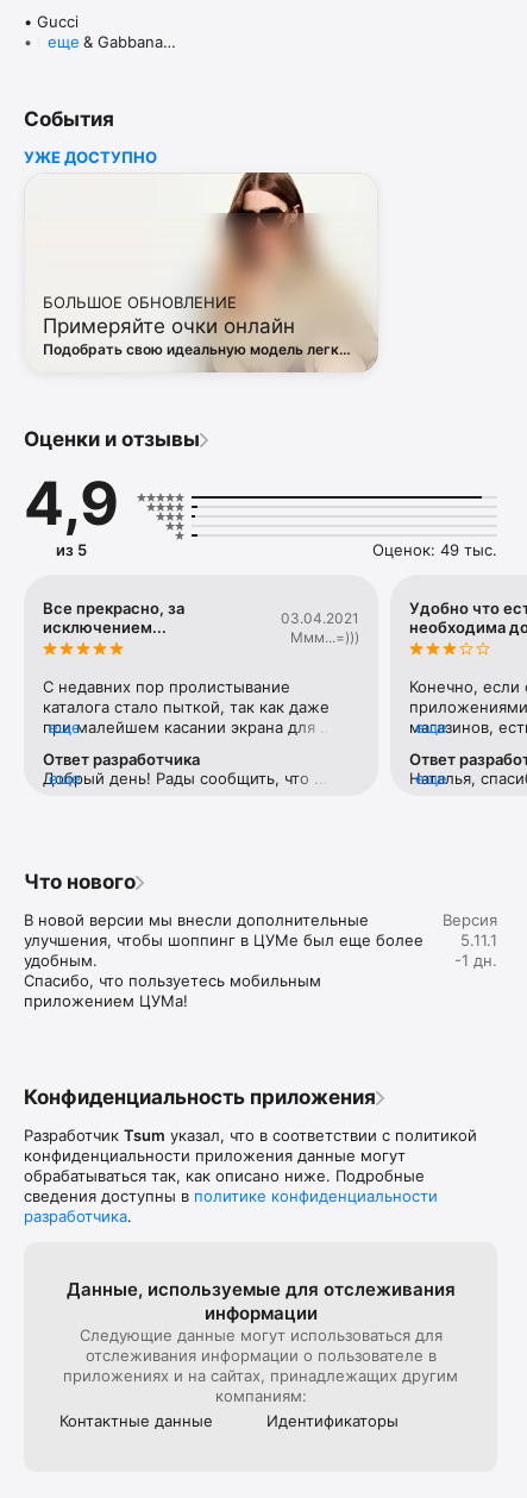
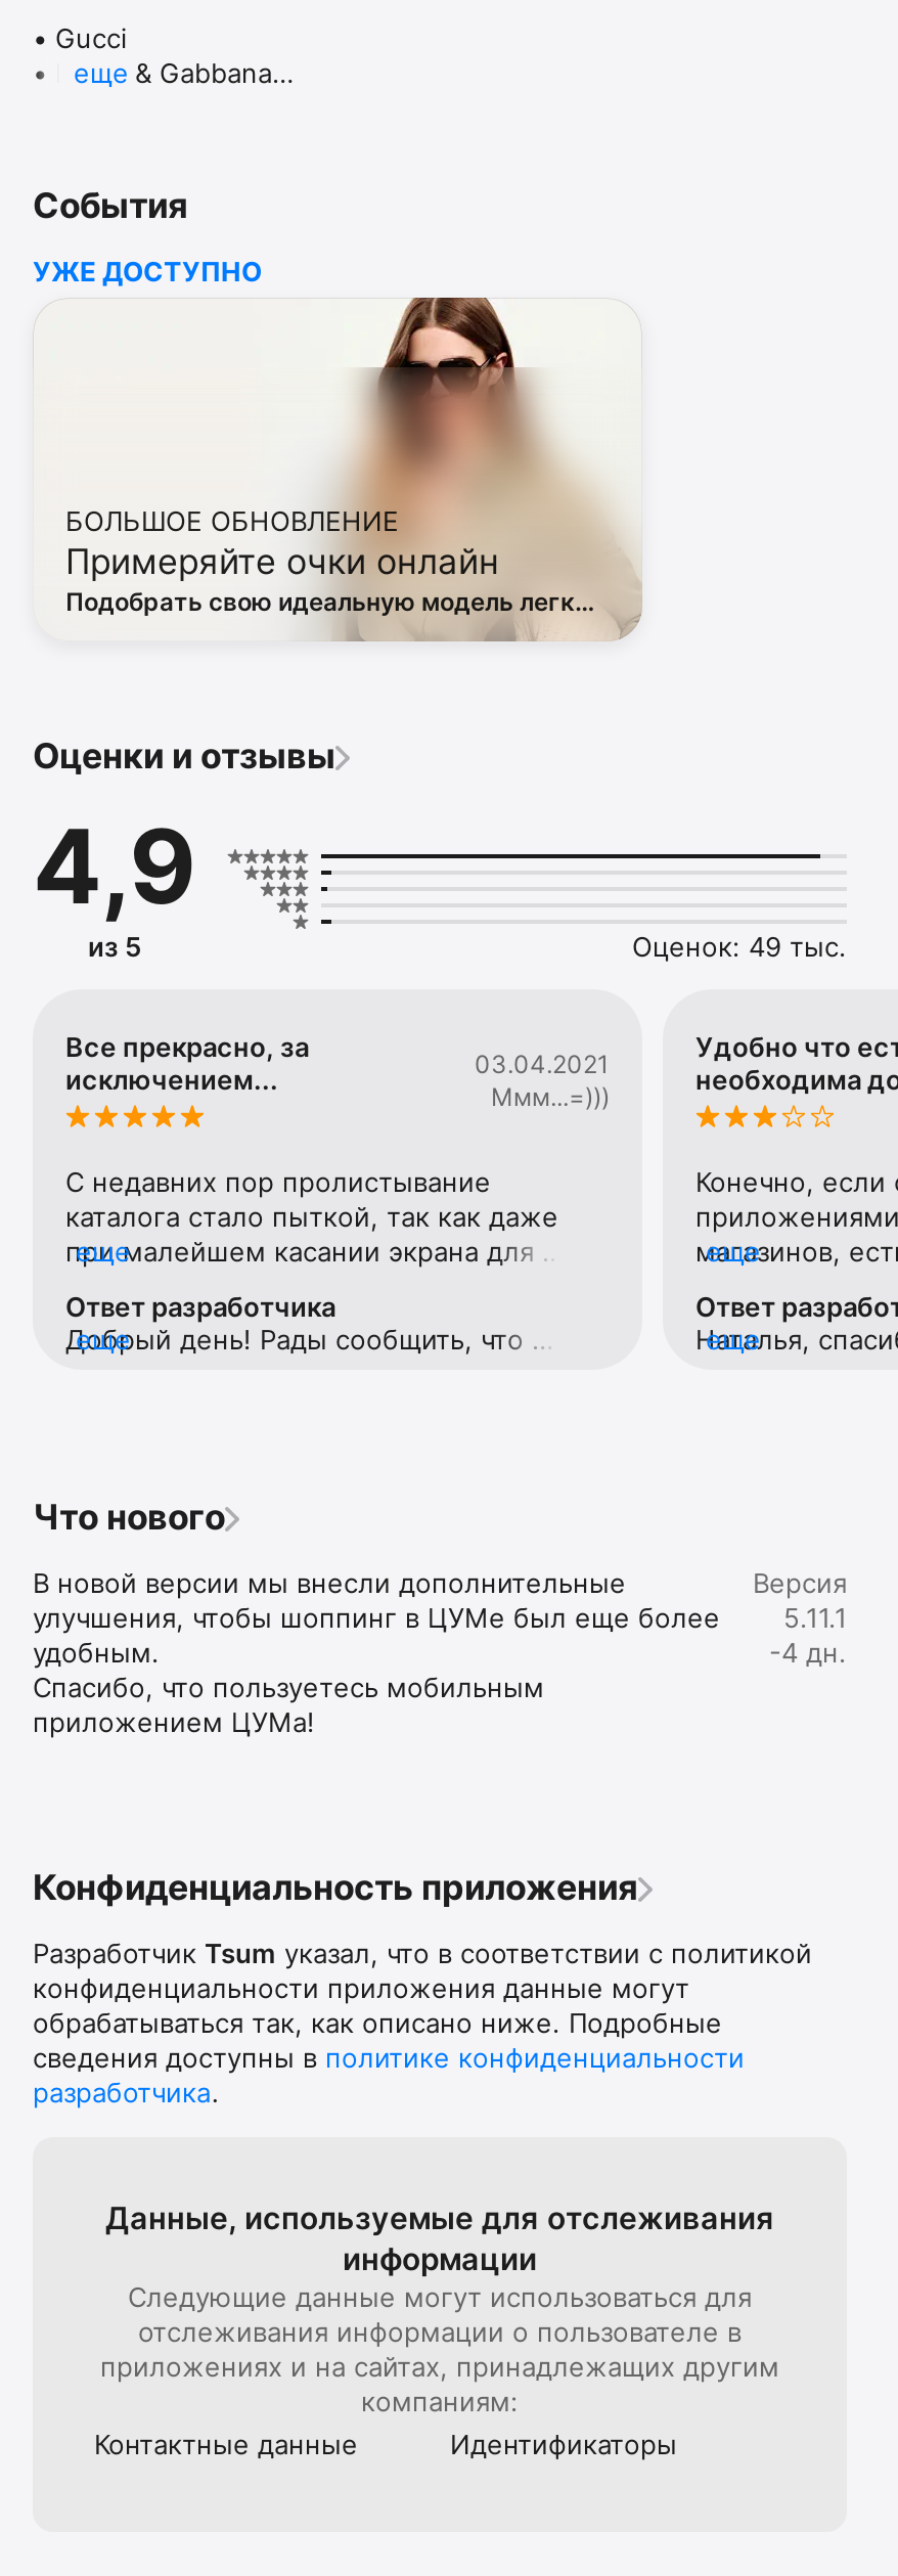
[454,951,497,970] -1 дн. -> [769,1636,847,1669] -4 дн.

